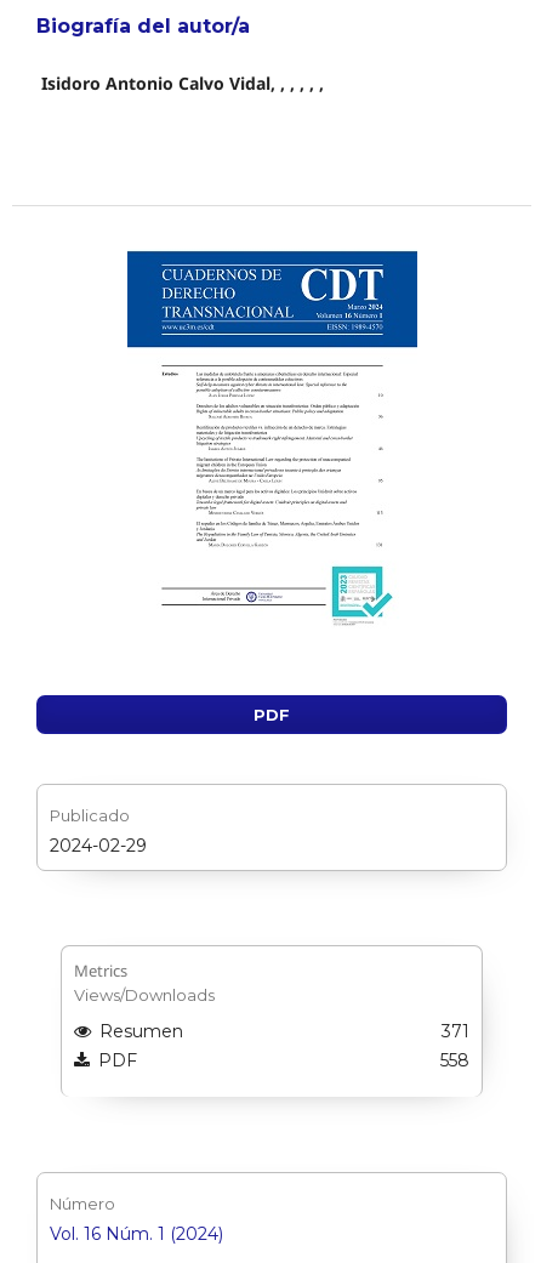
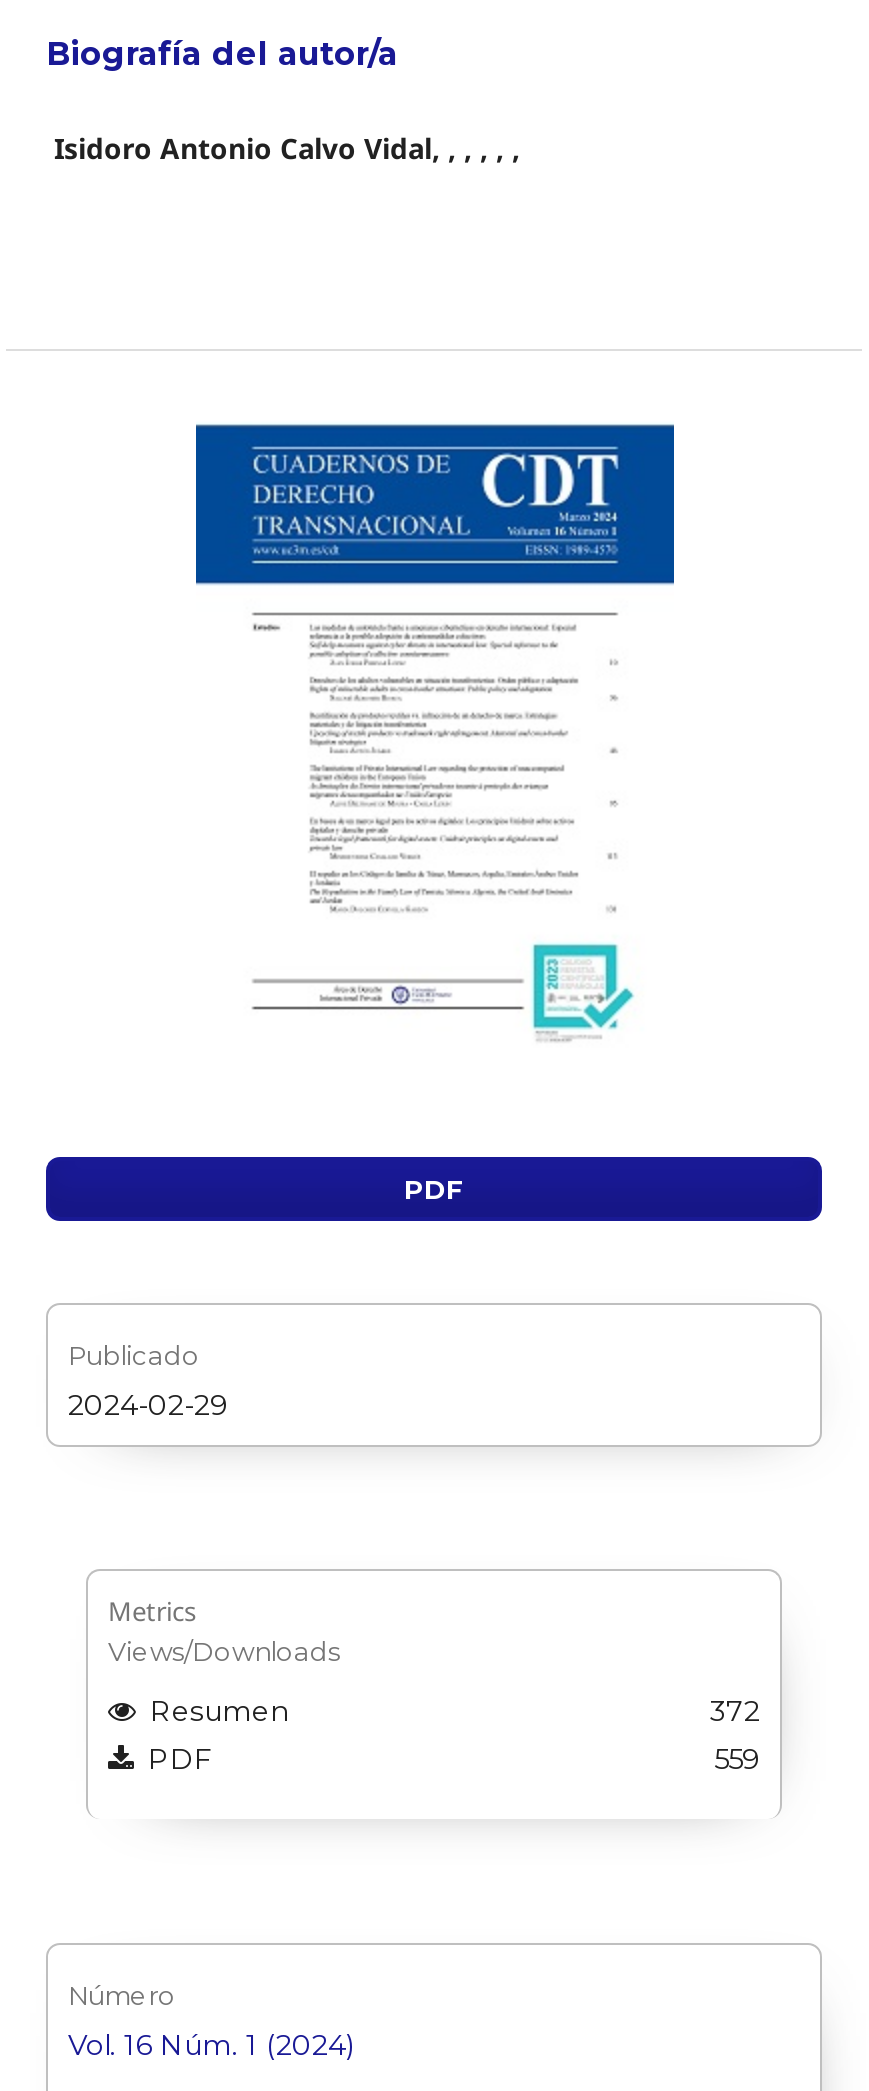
[442,1021,469,1043] 371 -> [710,1694,760,1730] 372
[440,1050,469,1072] 558 -> [714,1742,760,1778] 559

